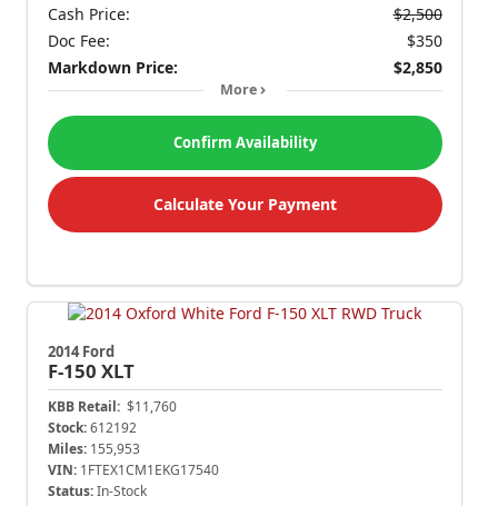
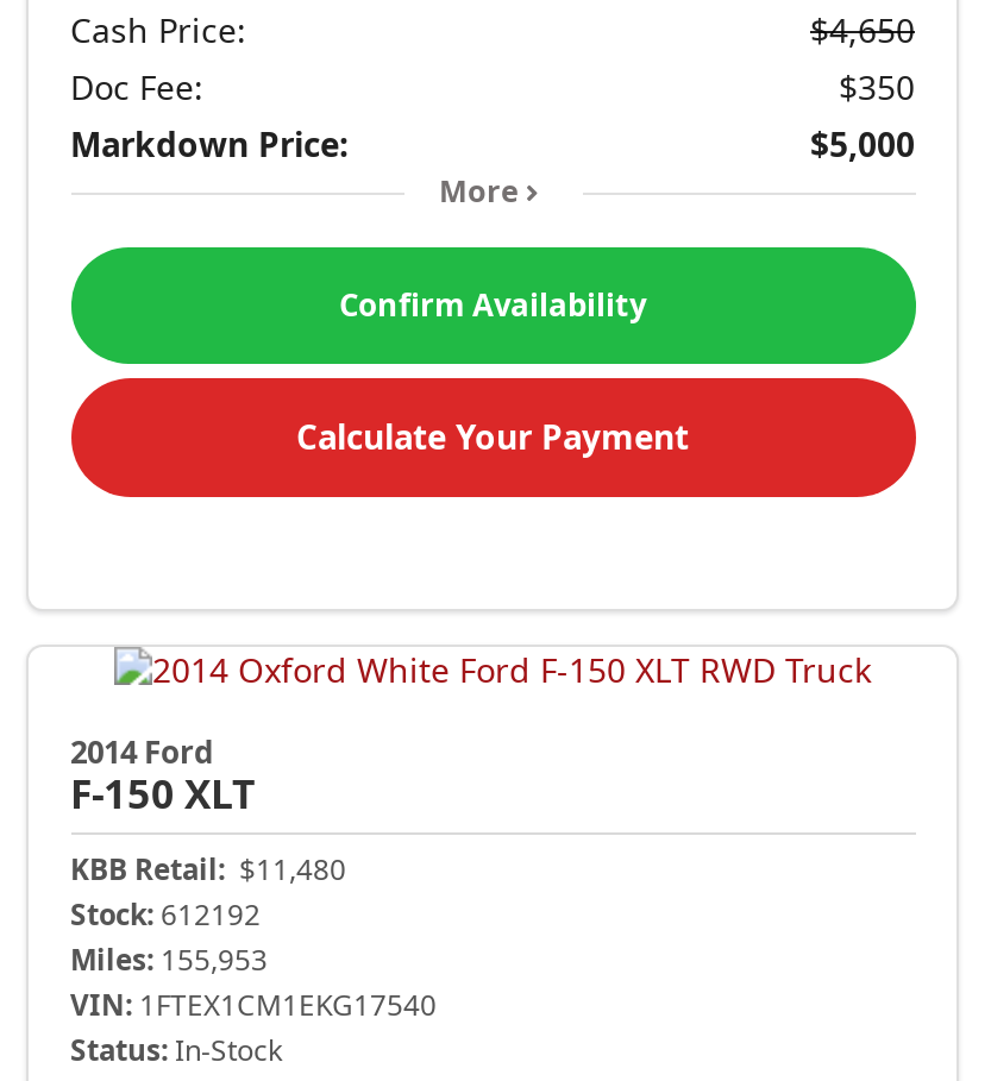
[393,3,442,24] $2,500 -> [810,6,915,51] $4,650
[393,56,442,77] $2,850 -> [810,120,915,166] $5,000
[47,397,176,416] KBB Retail: $11,760 -> [70,849,346,889] KBB Retail: $11,480

